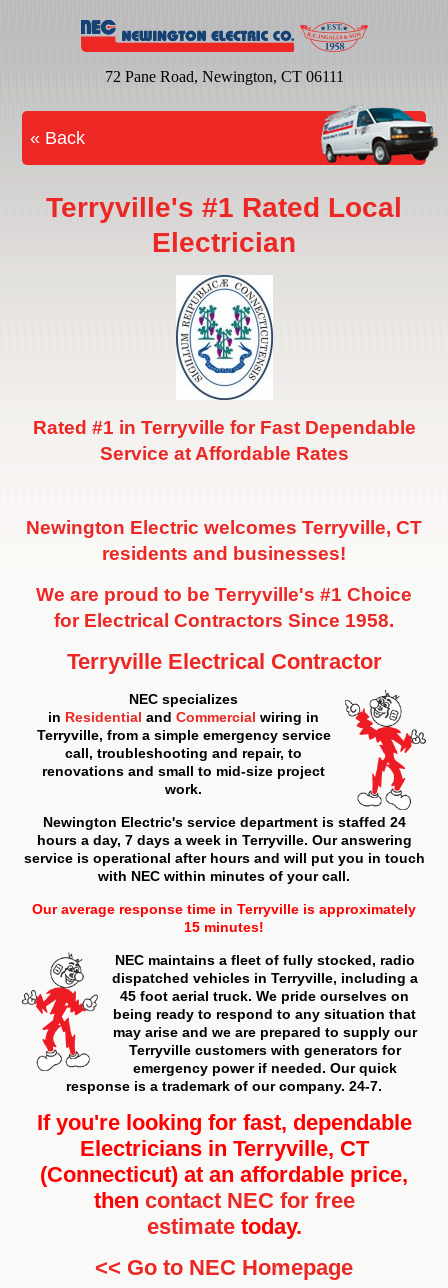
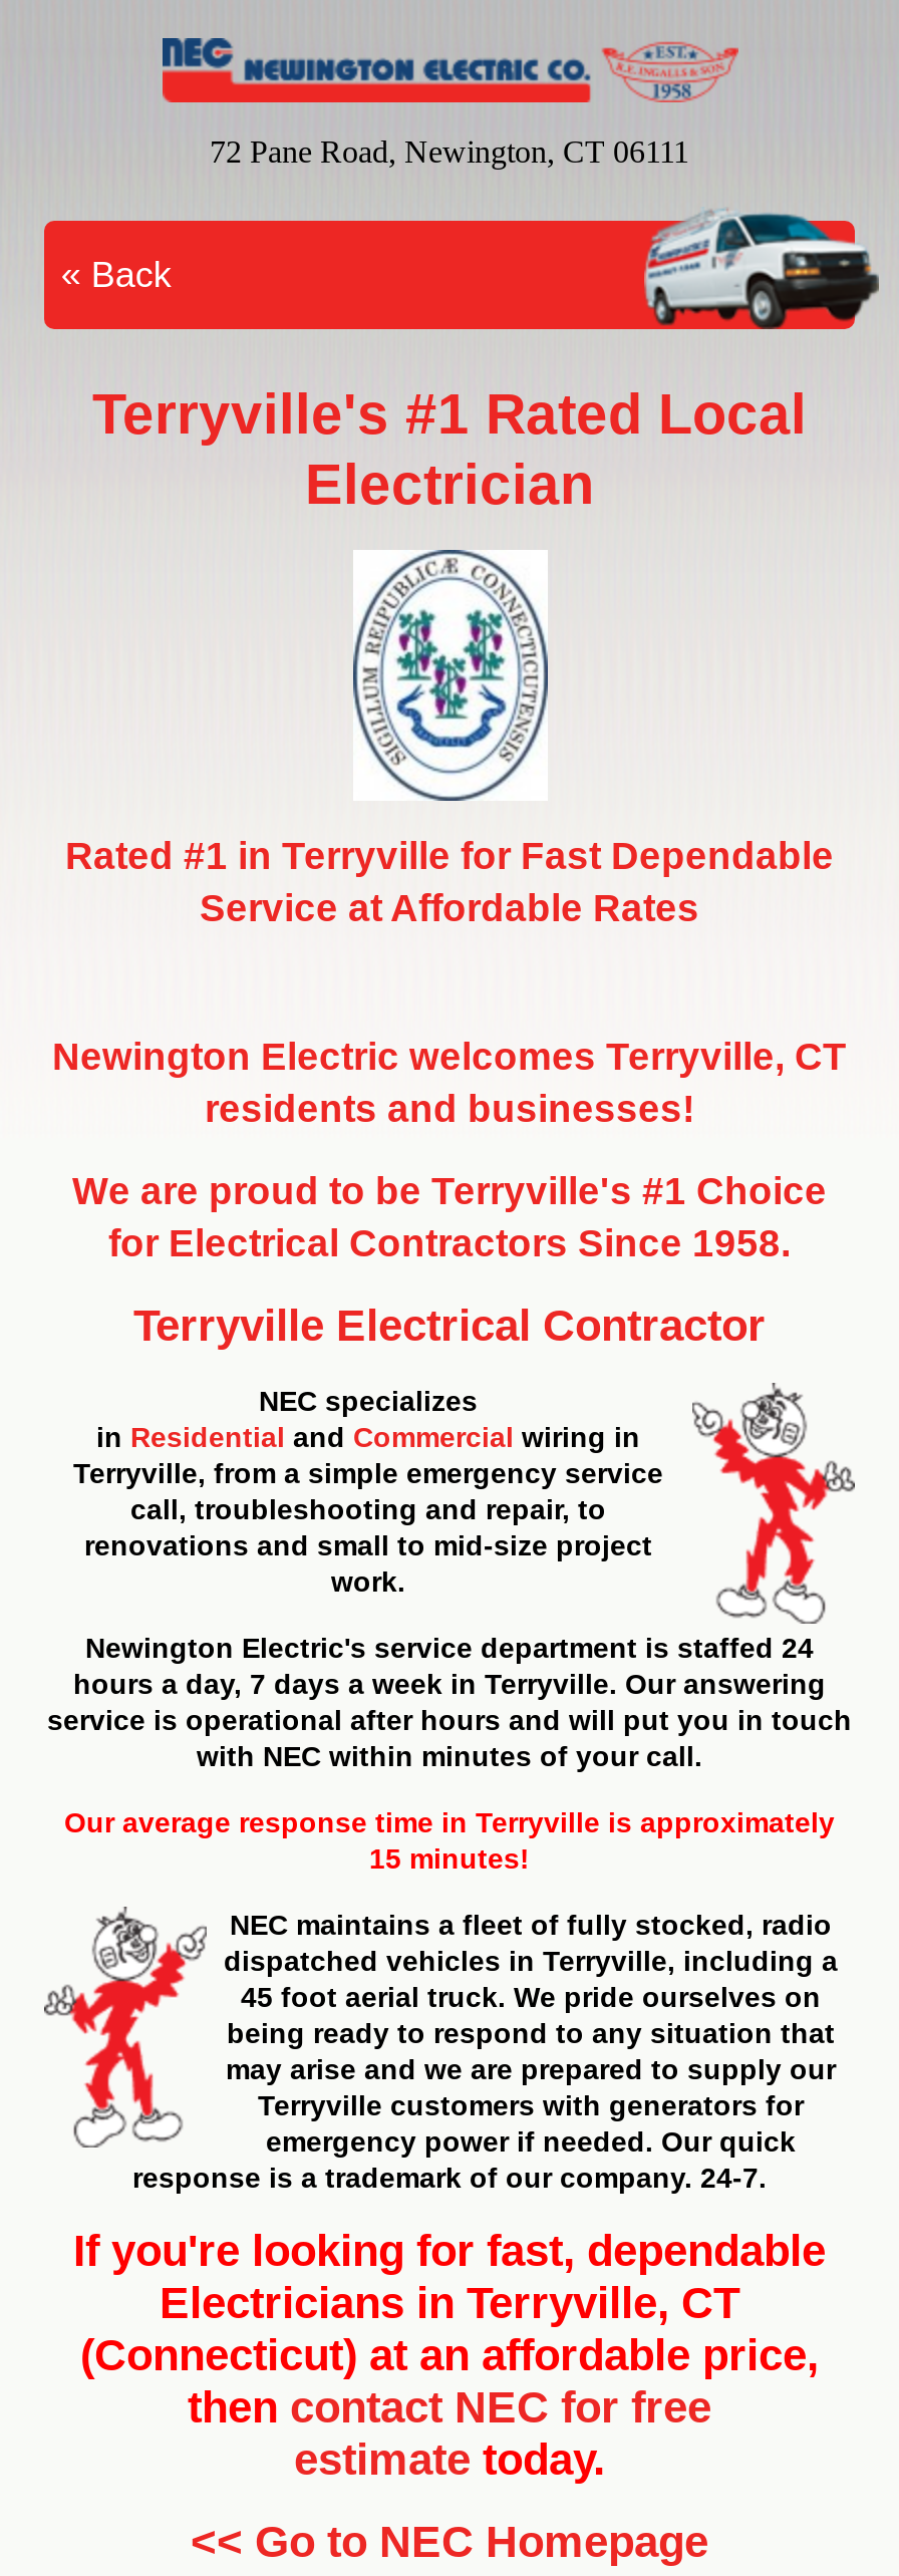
[46,952,103,1016] [image] -> [90,1907,209,2035] [image]

